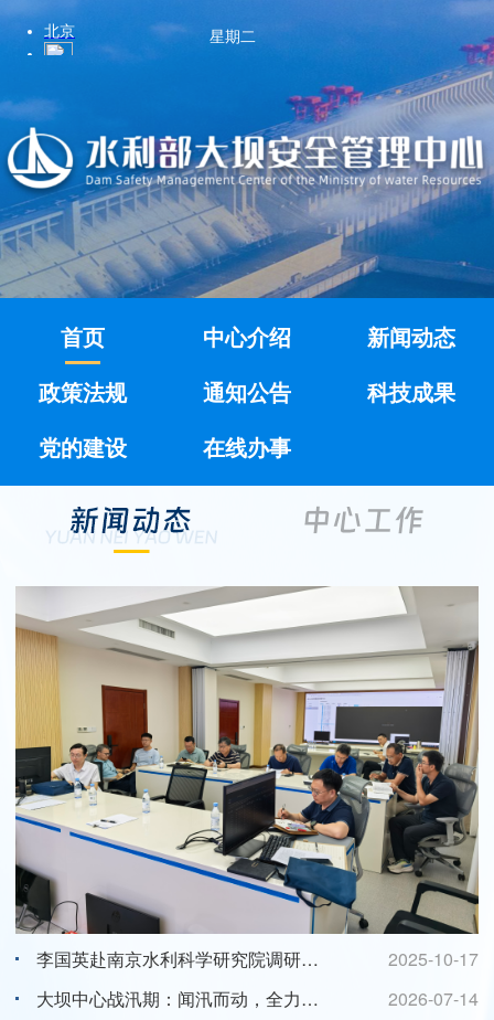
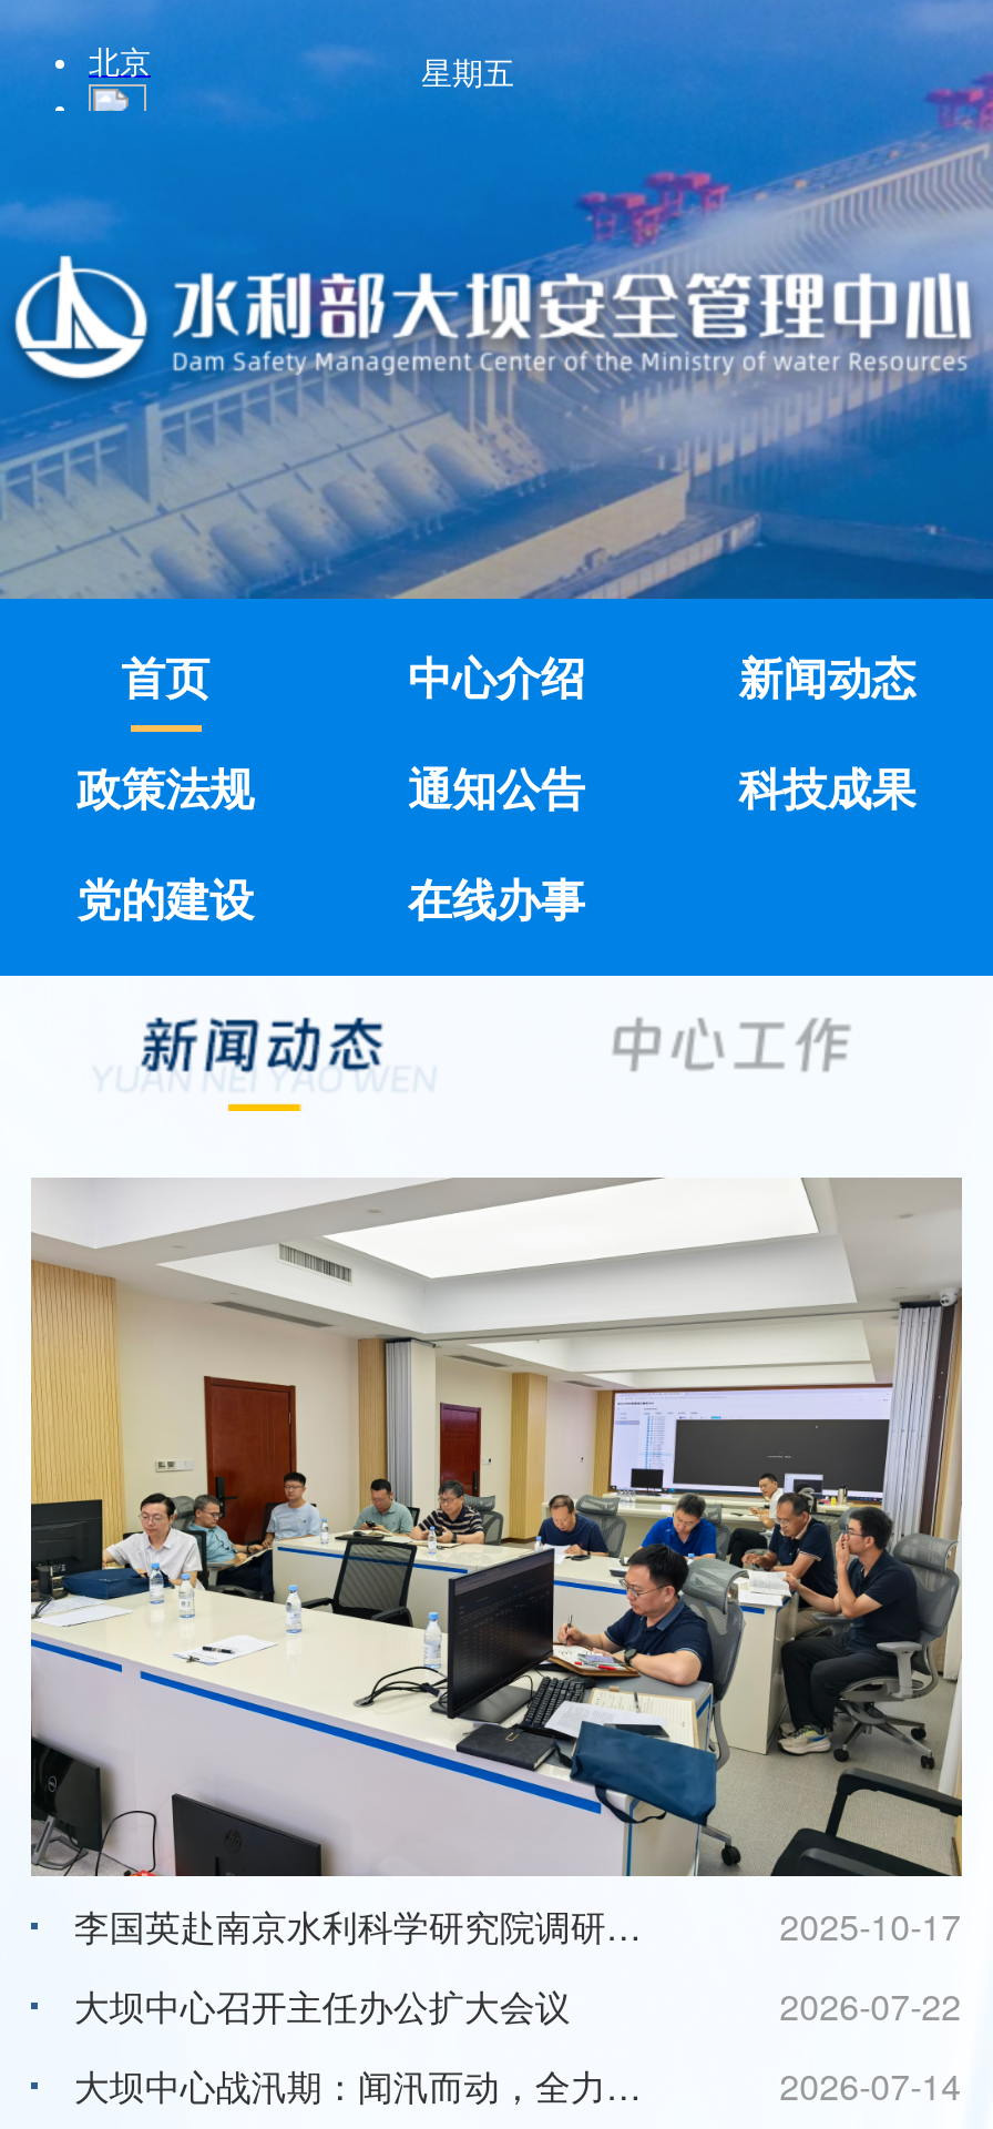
[210,24,256,46] 星期二 -> [421,49,514,93] 星期五
none -> [74,1980,961,2031] 大坝中心召开主任办公扩大会议 | 2026-07-22

